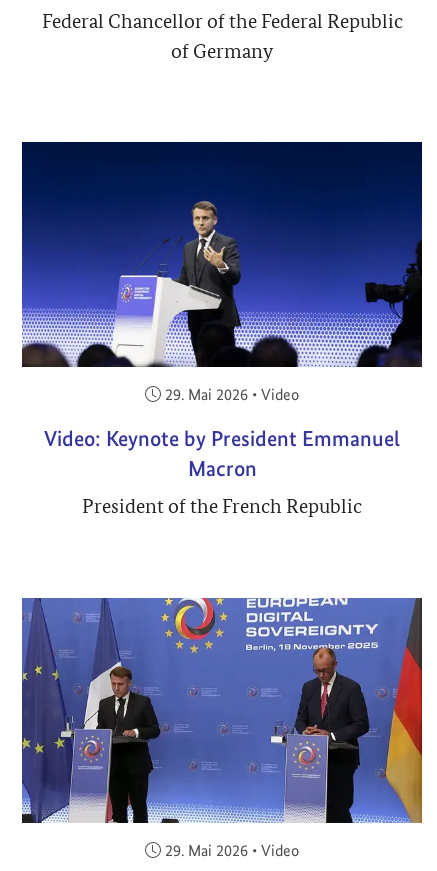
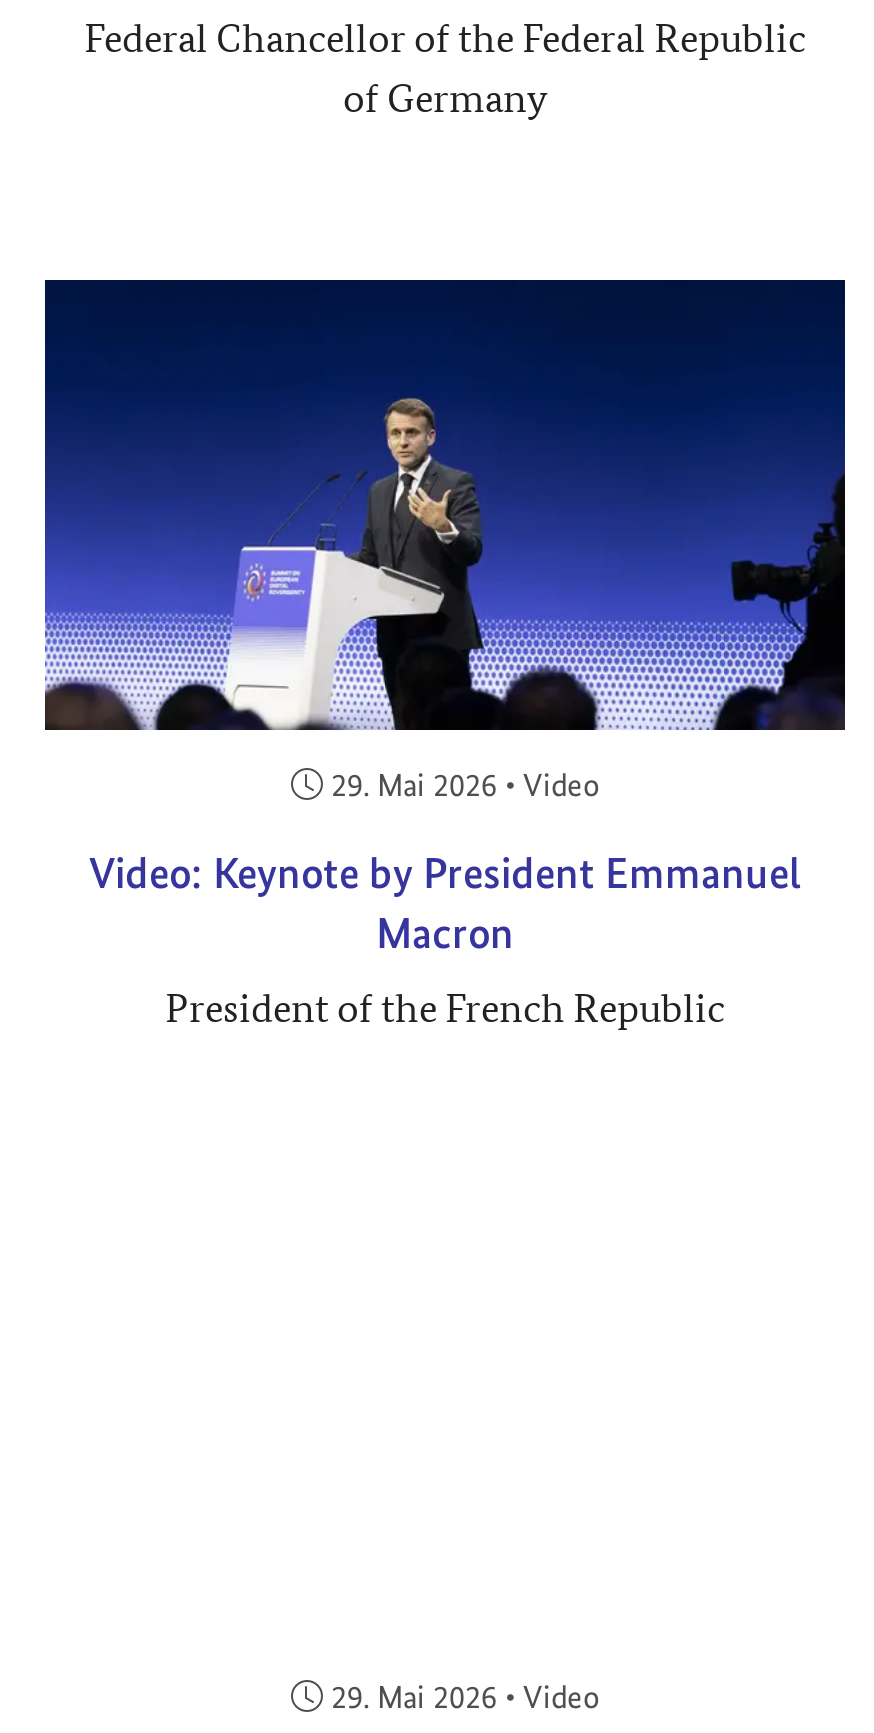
[21,597,423,824] [image] -> none

